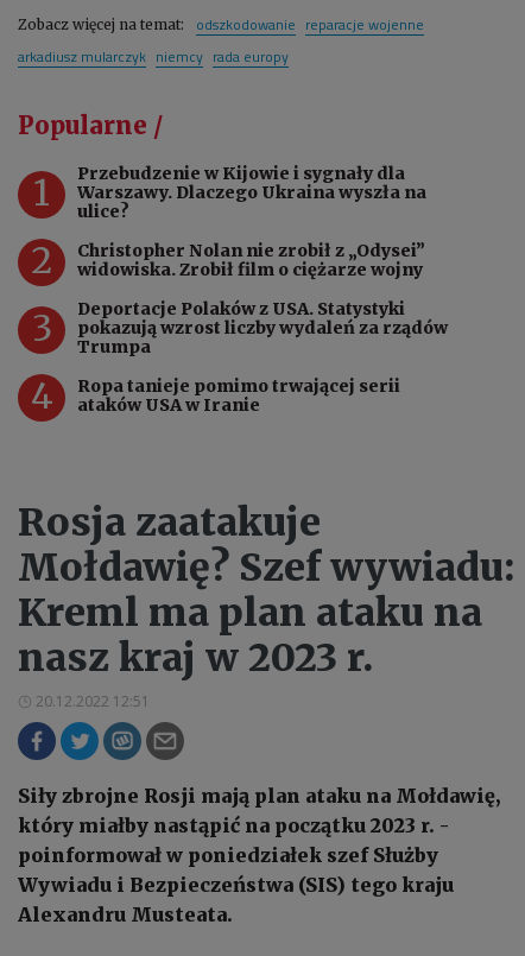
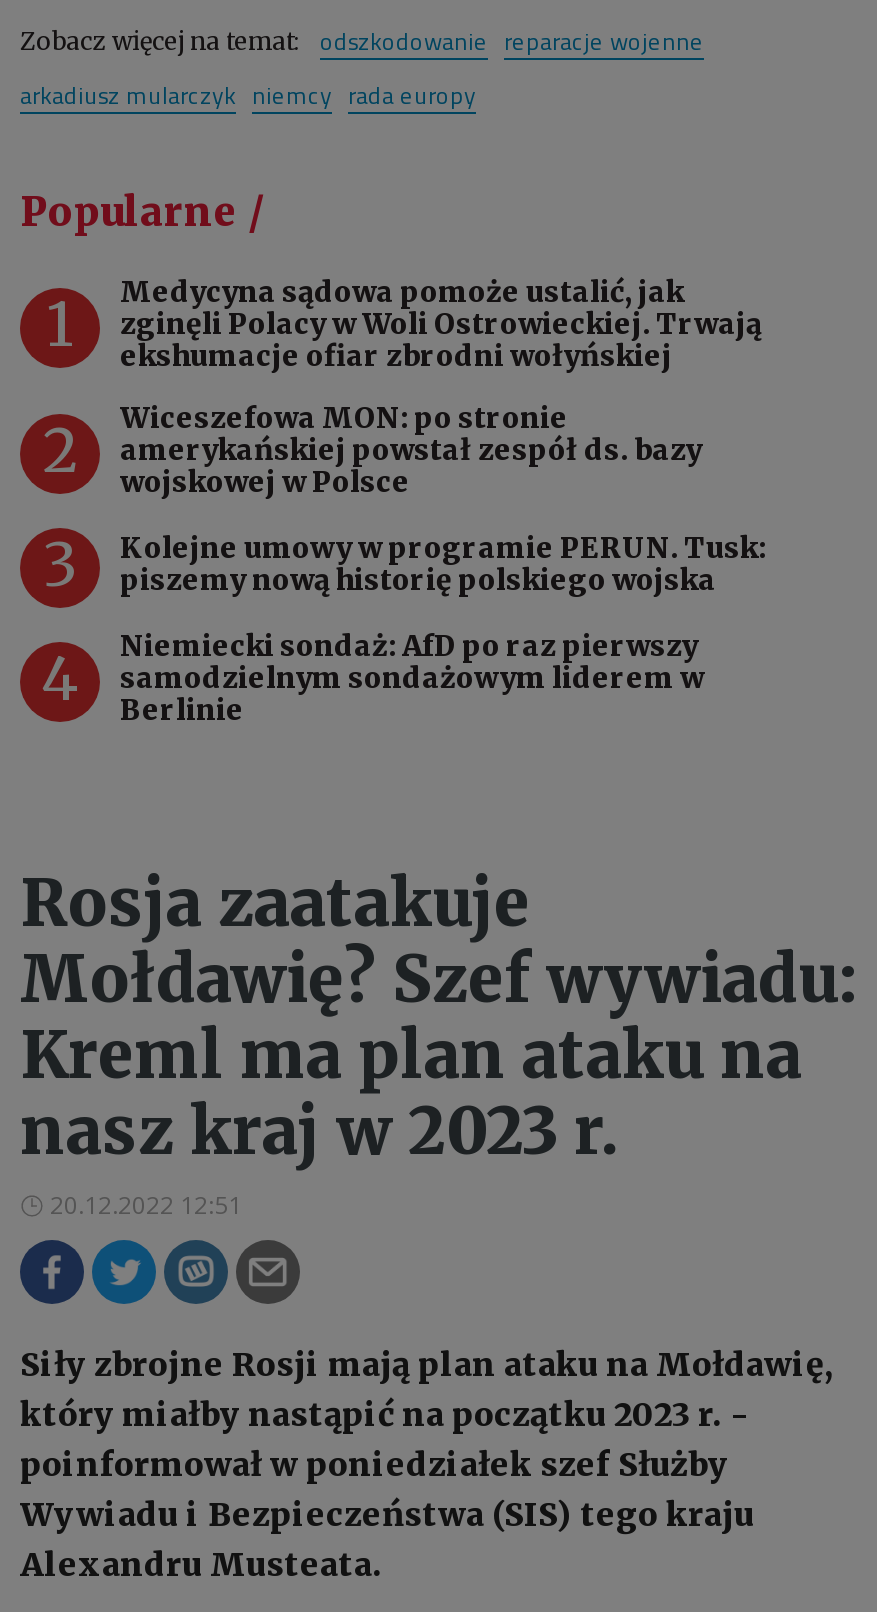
[77,163,426,222] Przebudzenie w Kijowie i sygnały dla | Warszawy. Dlaczego Ukraina wyszła na | ulice? -> [120,274,762,374] Medycyna sądowa pomoże ustalić, jak | zginęli Polacy w Woli Ostrowieckiej. Trwają | ekshumacje ofiar zbrodni wołyńskiej
[77,240,425,280] Christopher Nolan nie zrobił z „Odysei” | widowiska. Zrobił film o ciężarze wojny -> [120,400,702,500] Wiceszefowa MON: po stronie | amerykańskiej powstał zespół ds. bazy | wojskowej w Polsce
[77,298,448,357] Deportacje Polaków z USA. Statystyki | pokazują wzrost liczby wydaleń za rządów | Trumpa -> [120,530,766,598] Kolejne umowy w programie PERUN. Tusk: | piszemy nową historię polskiego wojska
[77,375,400,416] Ropa tanieje pomimo trwającej serii | ataków USA w Iranie -> [120,628,704,728] Niemiecki sondaż: AfD po raz pierwszy | samodzielnym sondażowym liderem w | Berlinie

